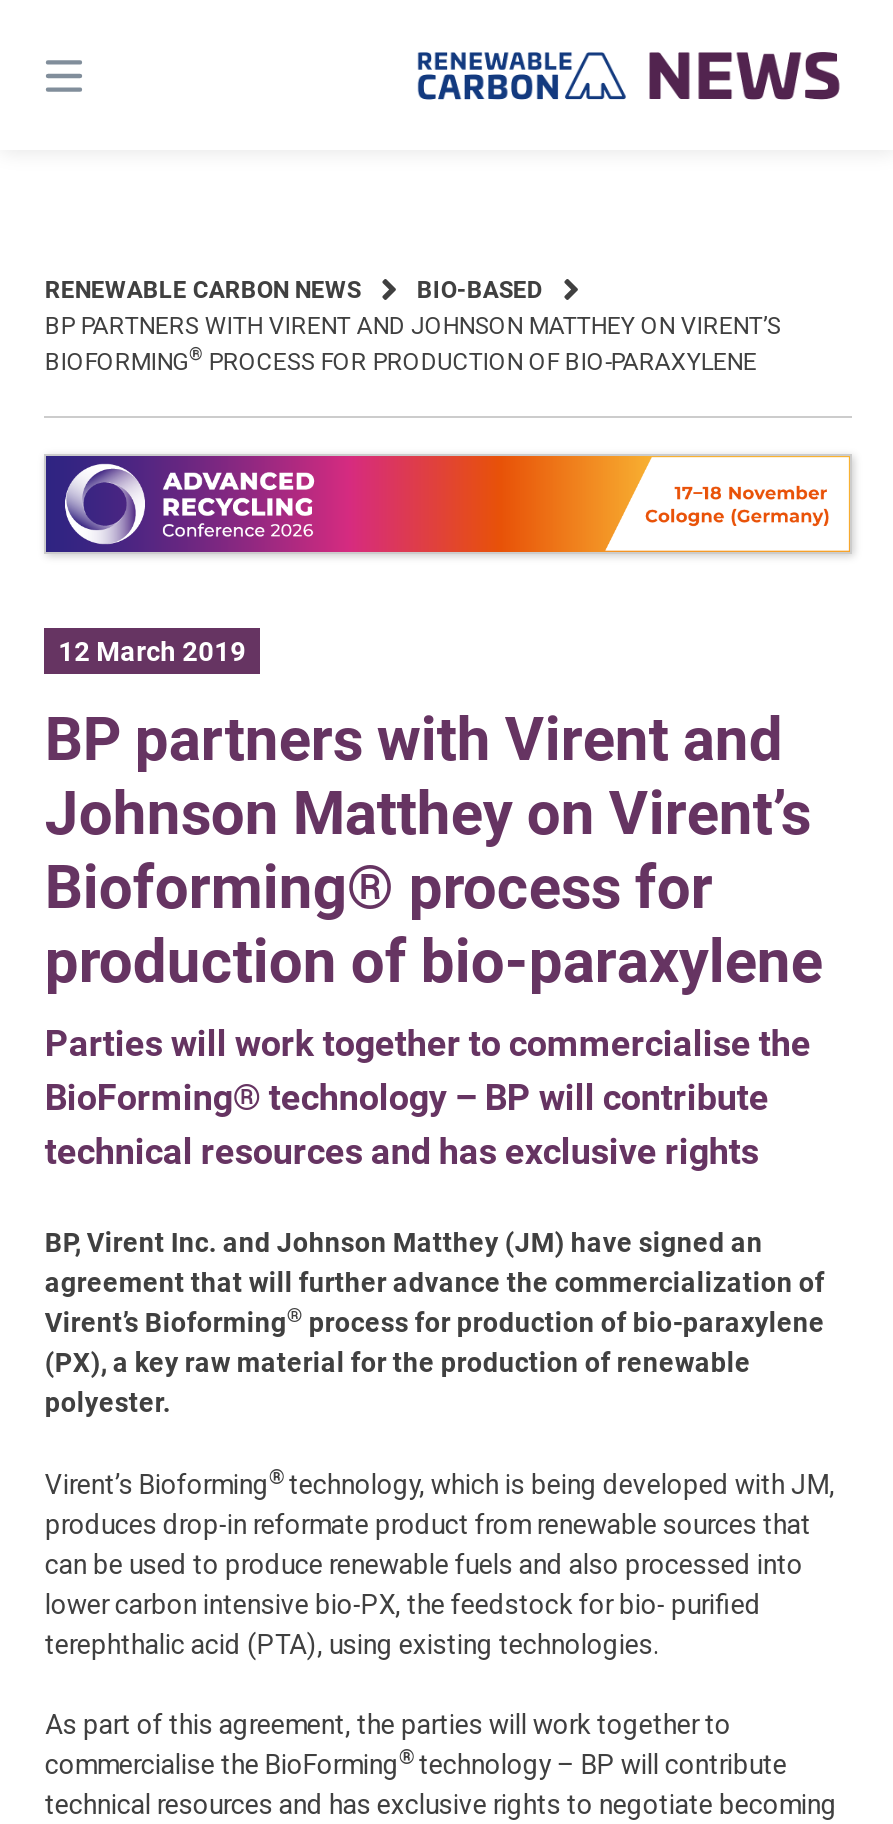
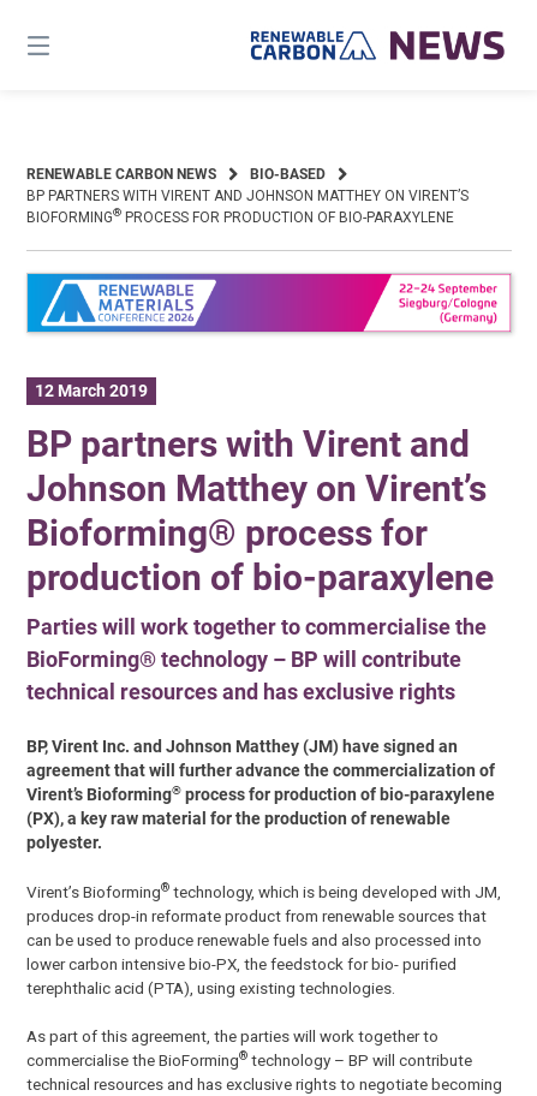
[44,454,850,554] [image] -> [26,273,511,333] [image]

